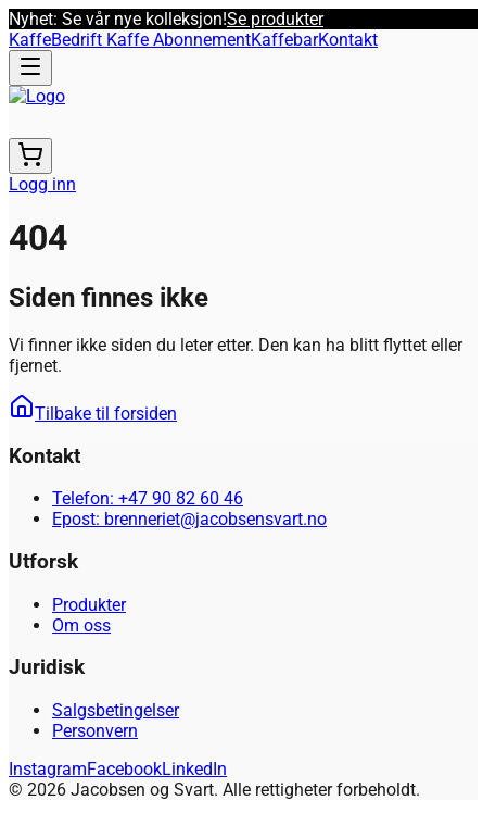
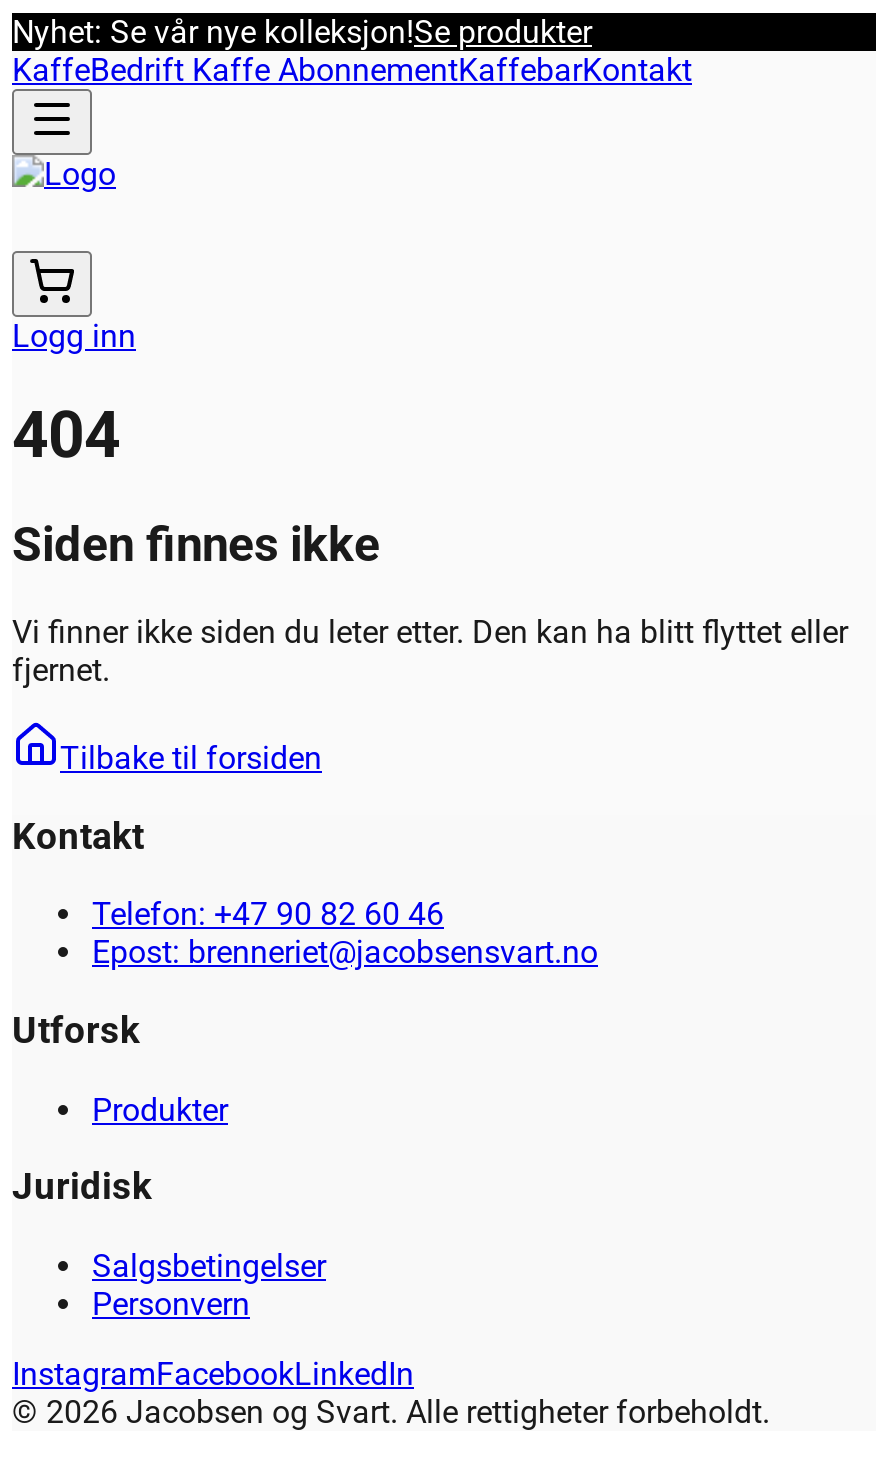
[52,615,111,636] Om oss -> none

